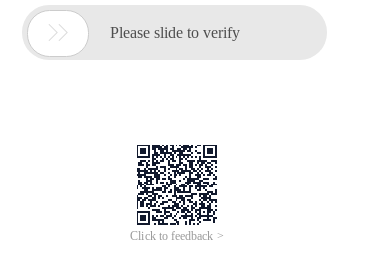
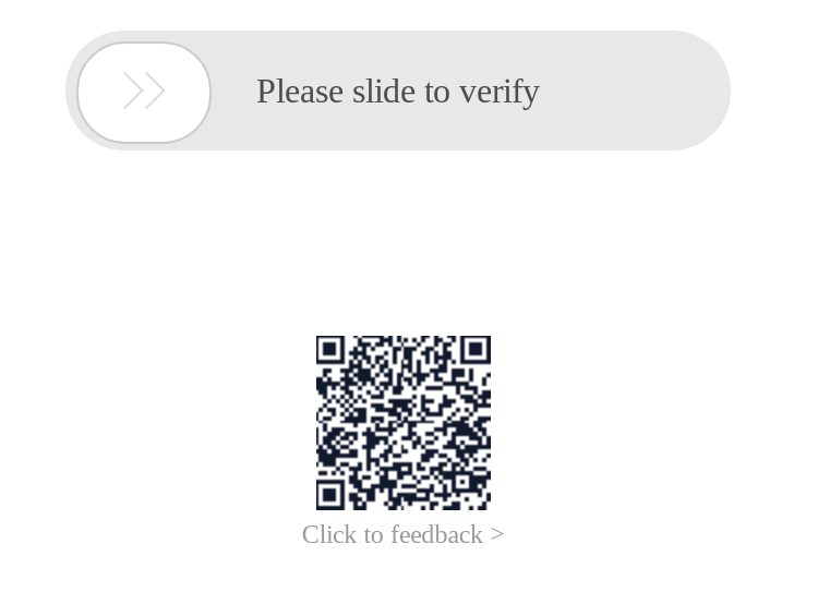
[136,145,218,226] [image] -> [314,334,491,512] [image]

